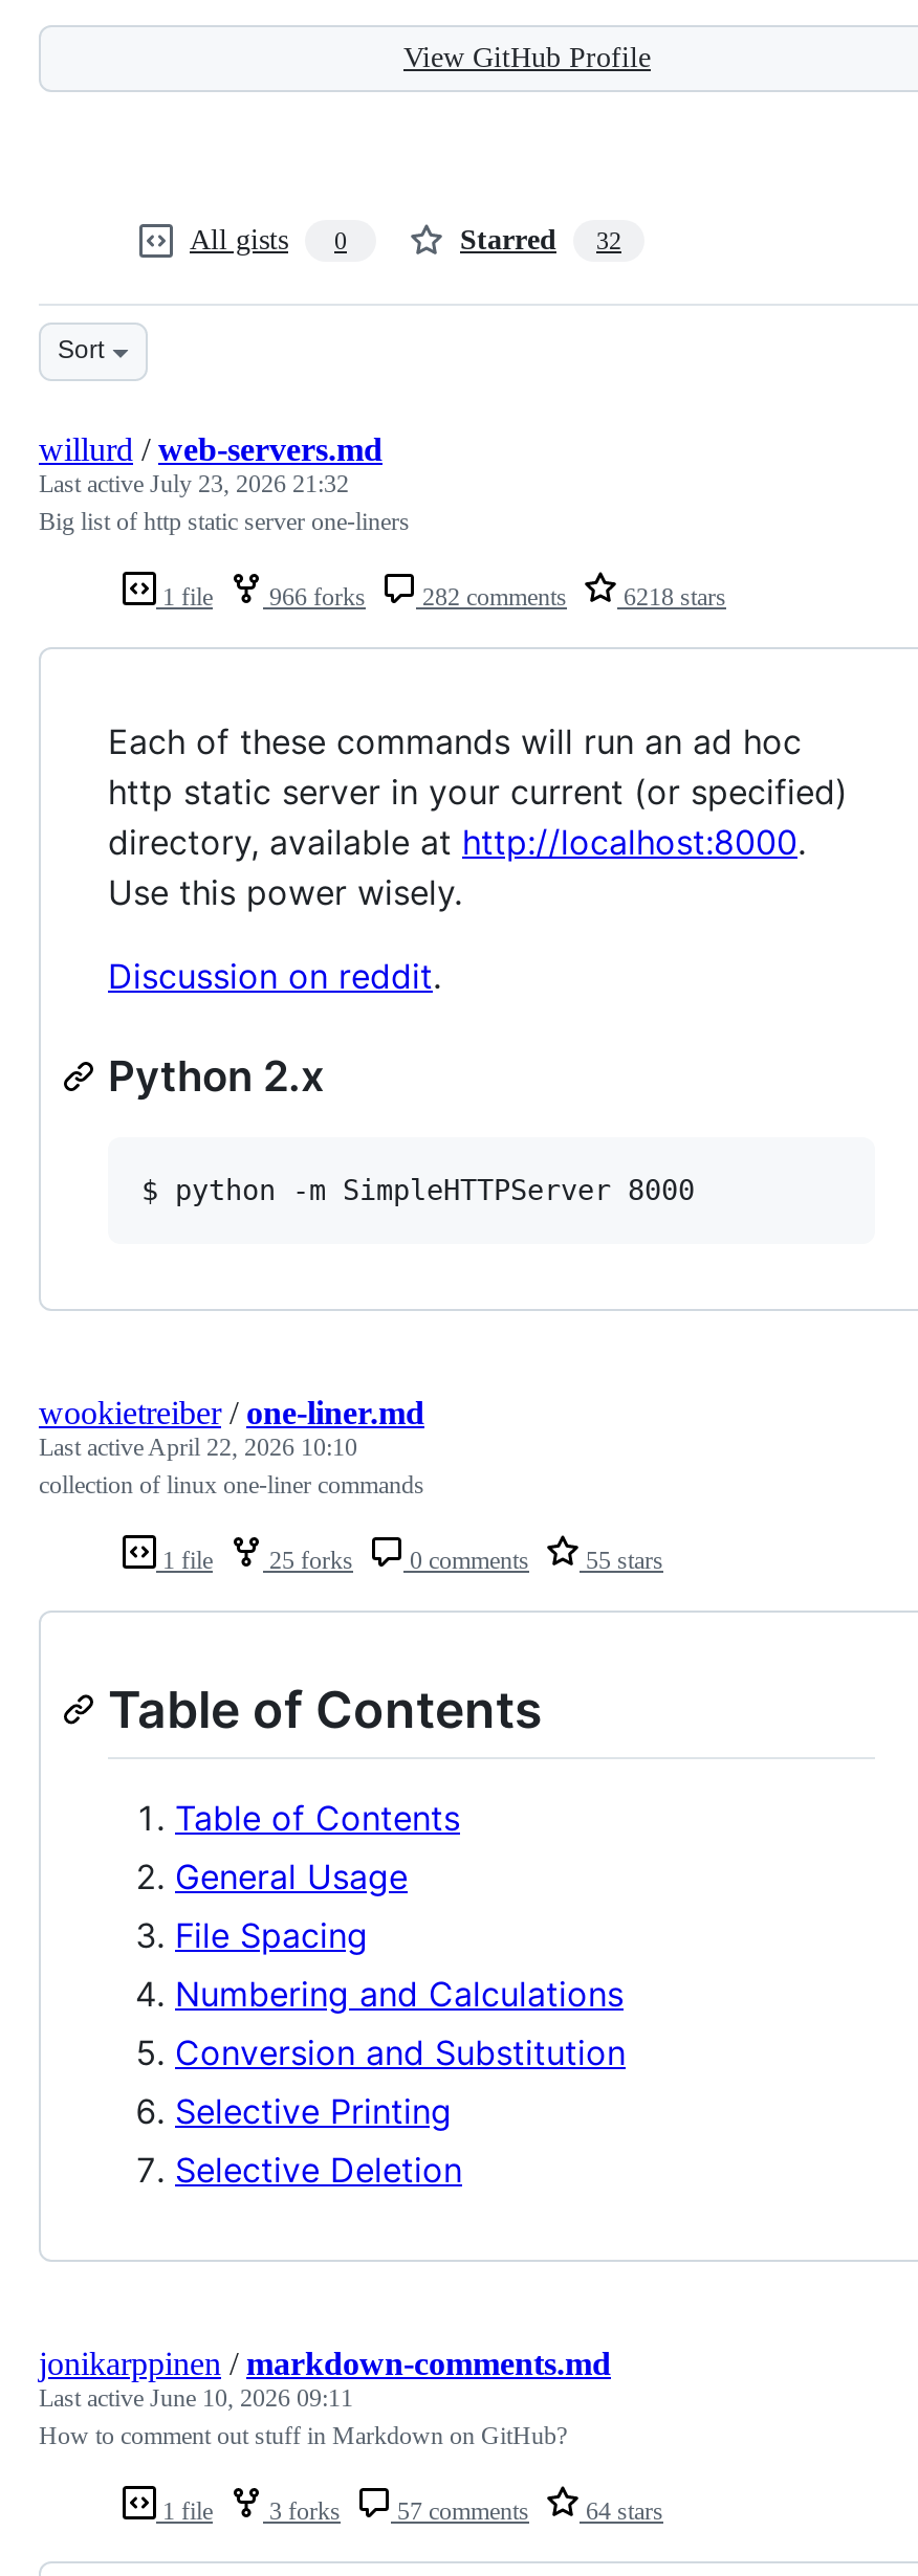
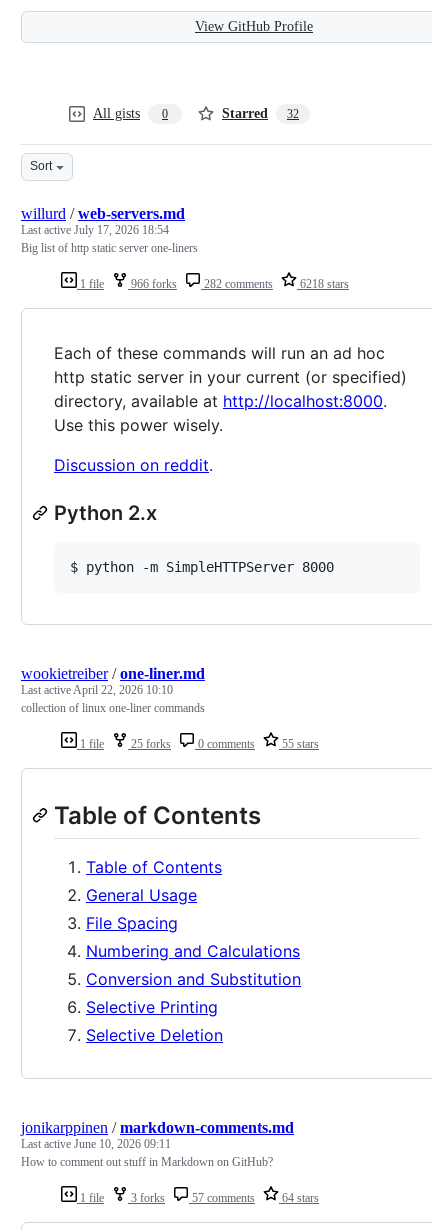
[39,469,349,498] Last active July 23, 2026 21:32 -> [21,223,169,237] Last active July 17, 2026 18:54

